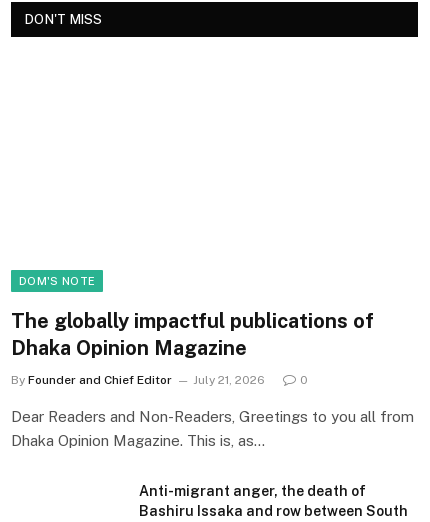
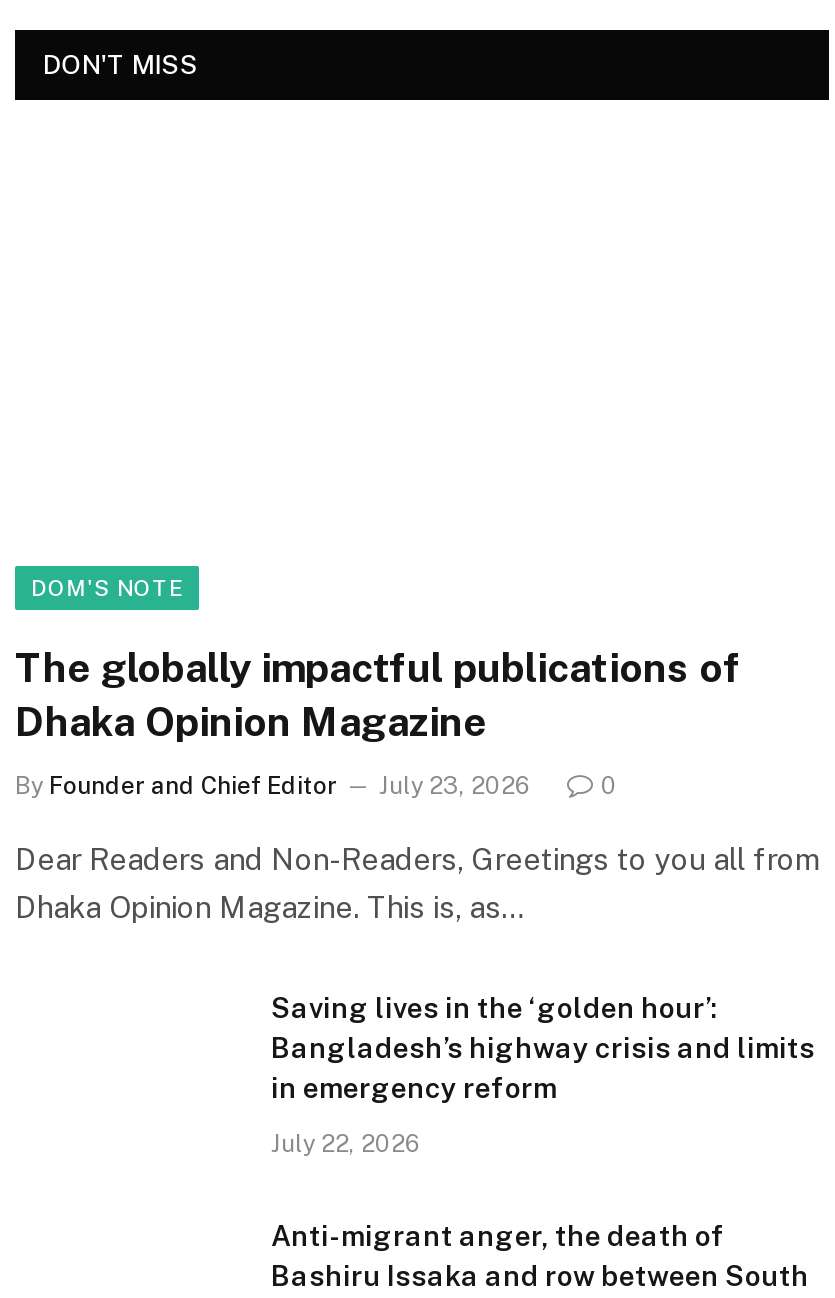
[11,373,265,387] By Founder and Chief Editor July 21, 2026 -> [15,772,531,800] By Founder and Chief Editor July 23, 2026
none -> [271,992,815,1158] Saving lives in the ‘golden hour’: | Bangladesh’s highway crisis and limits | in emergency reform | July 22, 2026

